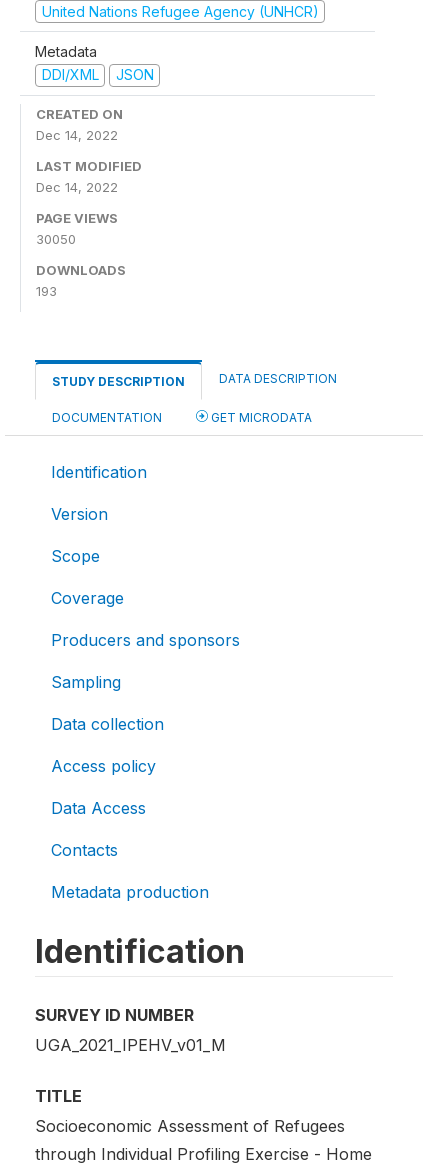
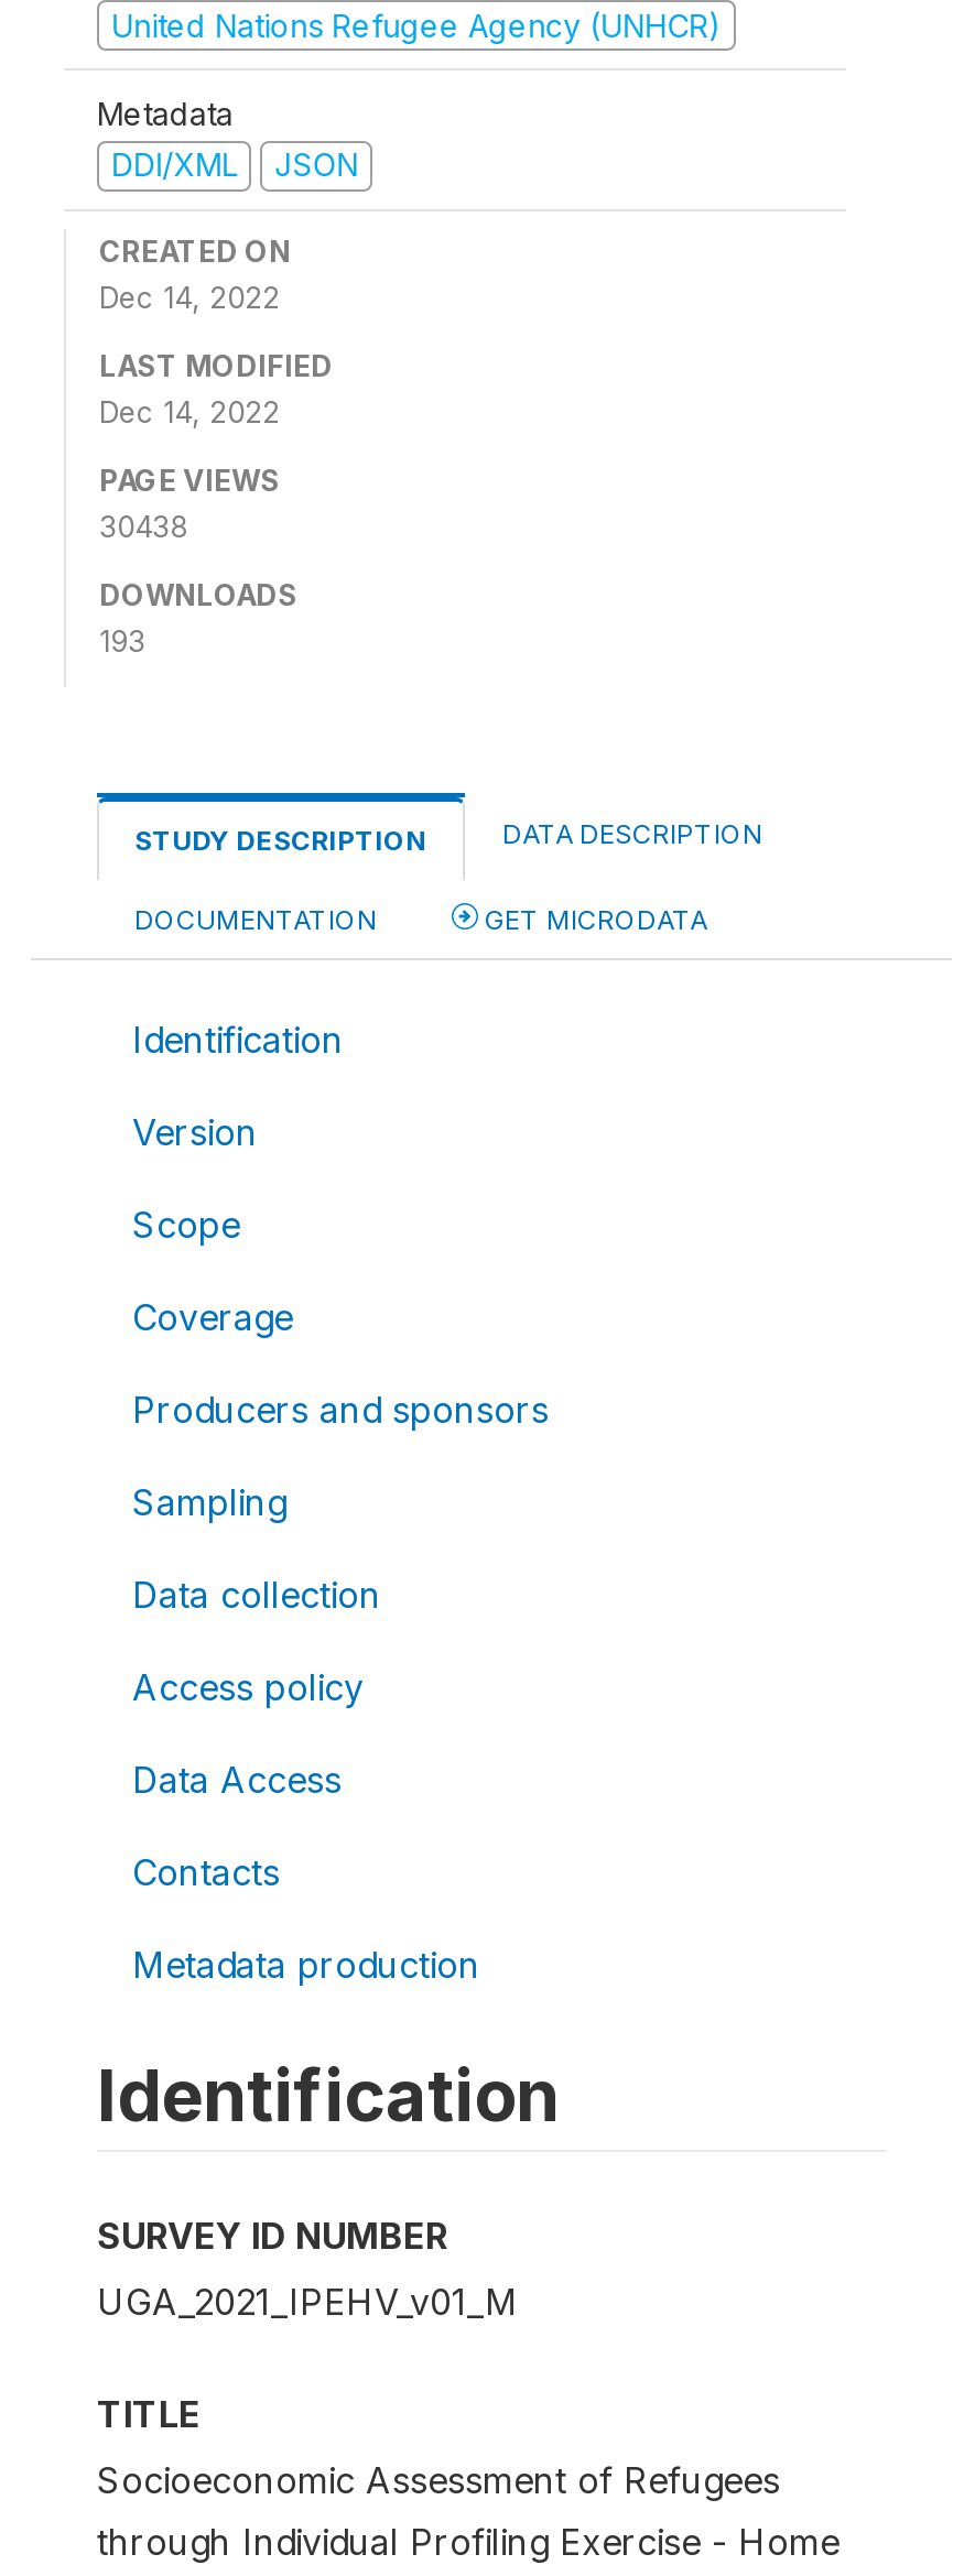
[36,231,76,247] 30050 -> [99,509,187,544] 30438

